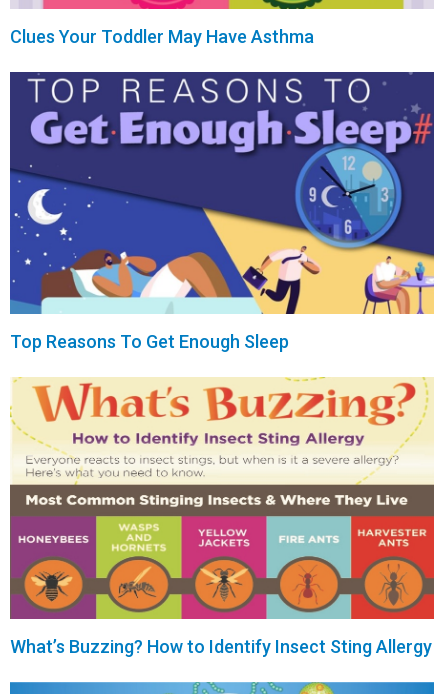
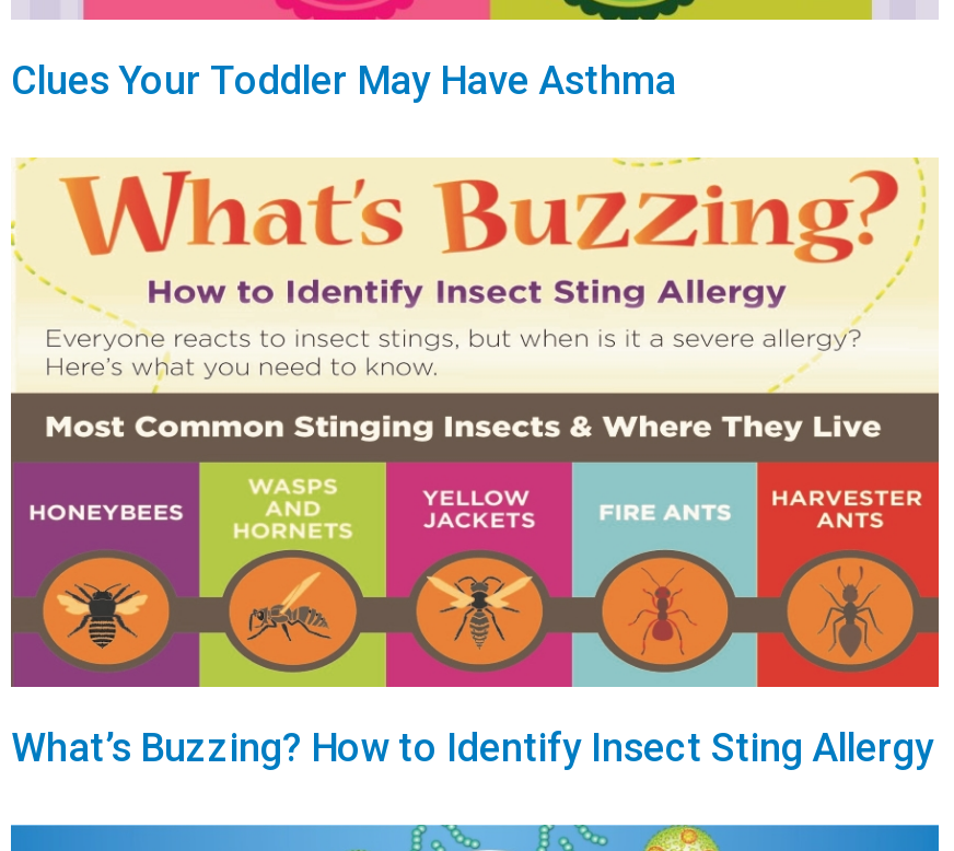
[9,71,435,352] [image] | Top Reasons To Get Enough Sleep -> none

